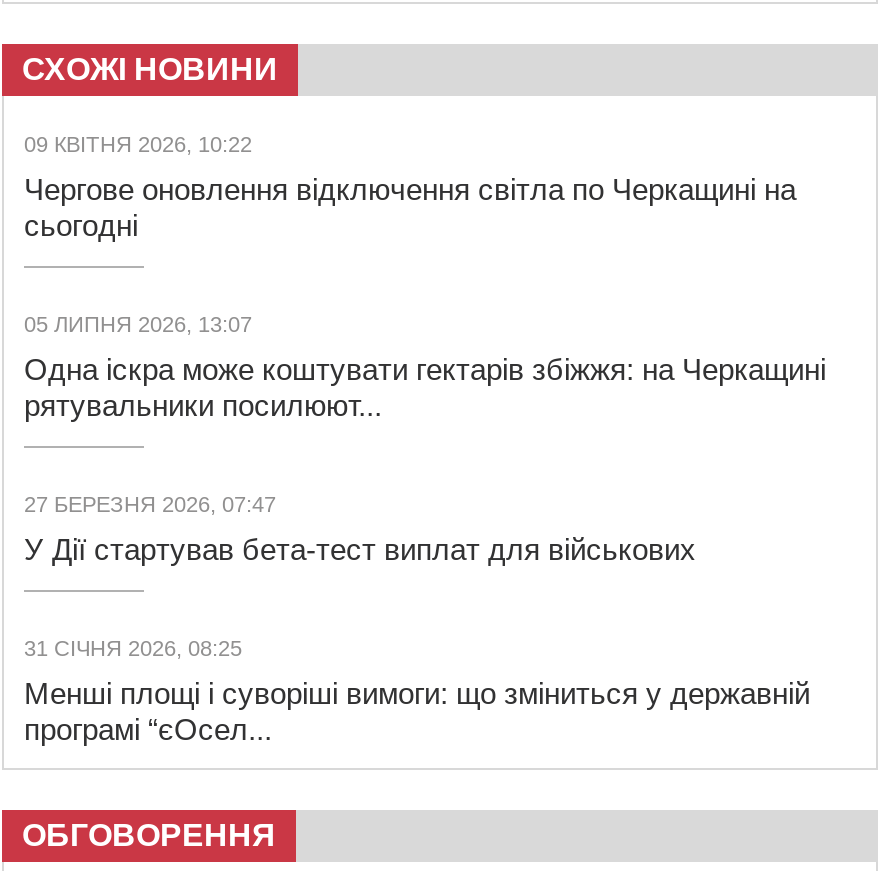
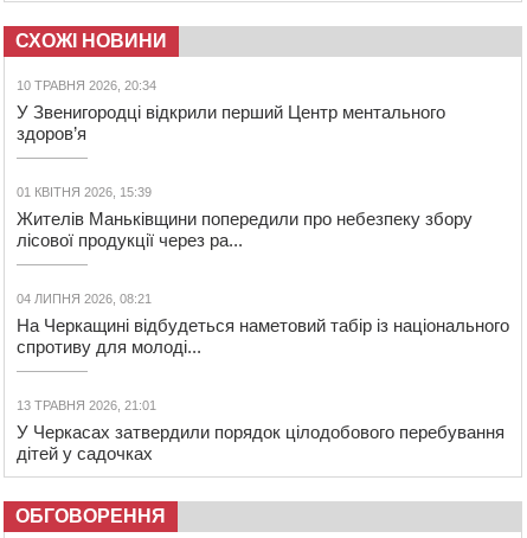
[24,132,252,156] 09 КВІТНЯ 2026, 10:22 -> [17,78,156,93] 10 ТРАВНЯ 2026, 20:34
[24,172,796,242] Чергове оновлення відключення світла по Черкащині на | сьогодні -> [17,102,445,144] У Звенигородці відкрили перший Центр ментального | здоров’я
[24,312,252,336] 05 ЛИПНЯ 2026, 13:07 -> [17,185,152,199] 01 КВІТНЯ 2026, 15:39
[24,352,826,422] Одна іскра може коштувати гектарів збіжжя: на Черкащині | рятувальники посилюют... -> [17,209,473,250] Жителів Маньківщини попередили про небезпеку збору | лісової продукції через ра...
[24,492,276,516] 27 БЕРЕЗНЯ 2026, 07:47 -> [17,292,152,306] 04 ЛИПНЯ 2026, 08:21
[24,532,696,566] У Дії стартував бета-тест виплат для військових -> [17,315,509,357] На Черкащині відбудеться наметовий табір із національного | спротиву для молоді...
[24,636,242,660] 31 СІЧНЯ 2026, 08:25 -> [17,398,156,413] 13 ТРАВНЯ 2026, 21:01
[24,676,810,746] Менші площі і суворіші вимоги: що зміниться у державній | програмі “єОсел... -> [17,422,504,464] У Черкасах затвердили порядок цілодобового перебування | дітей у садочках

